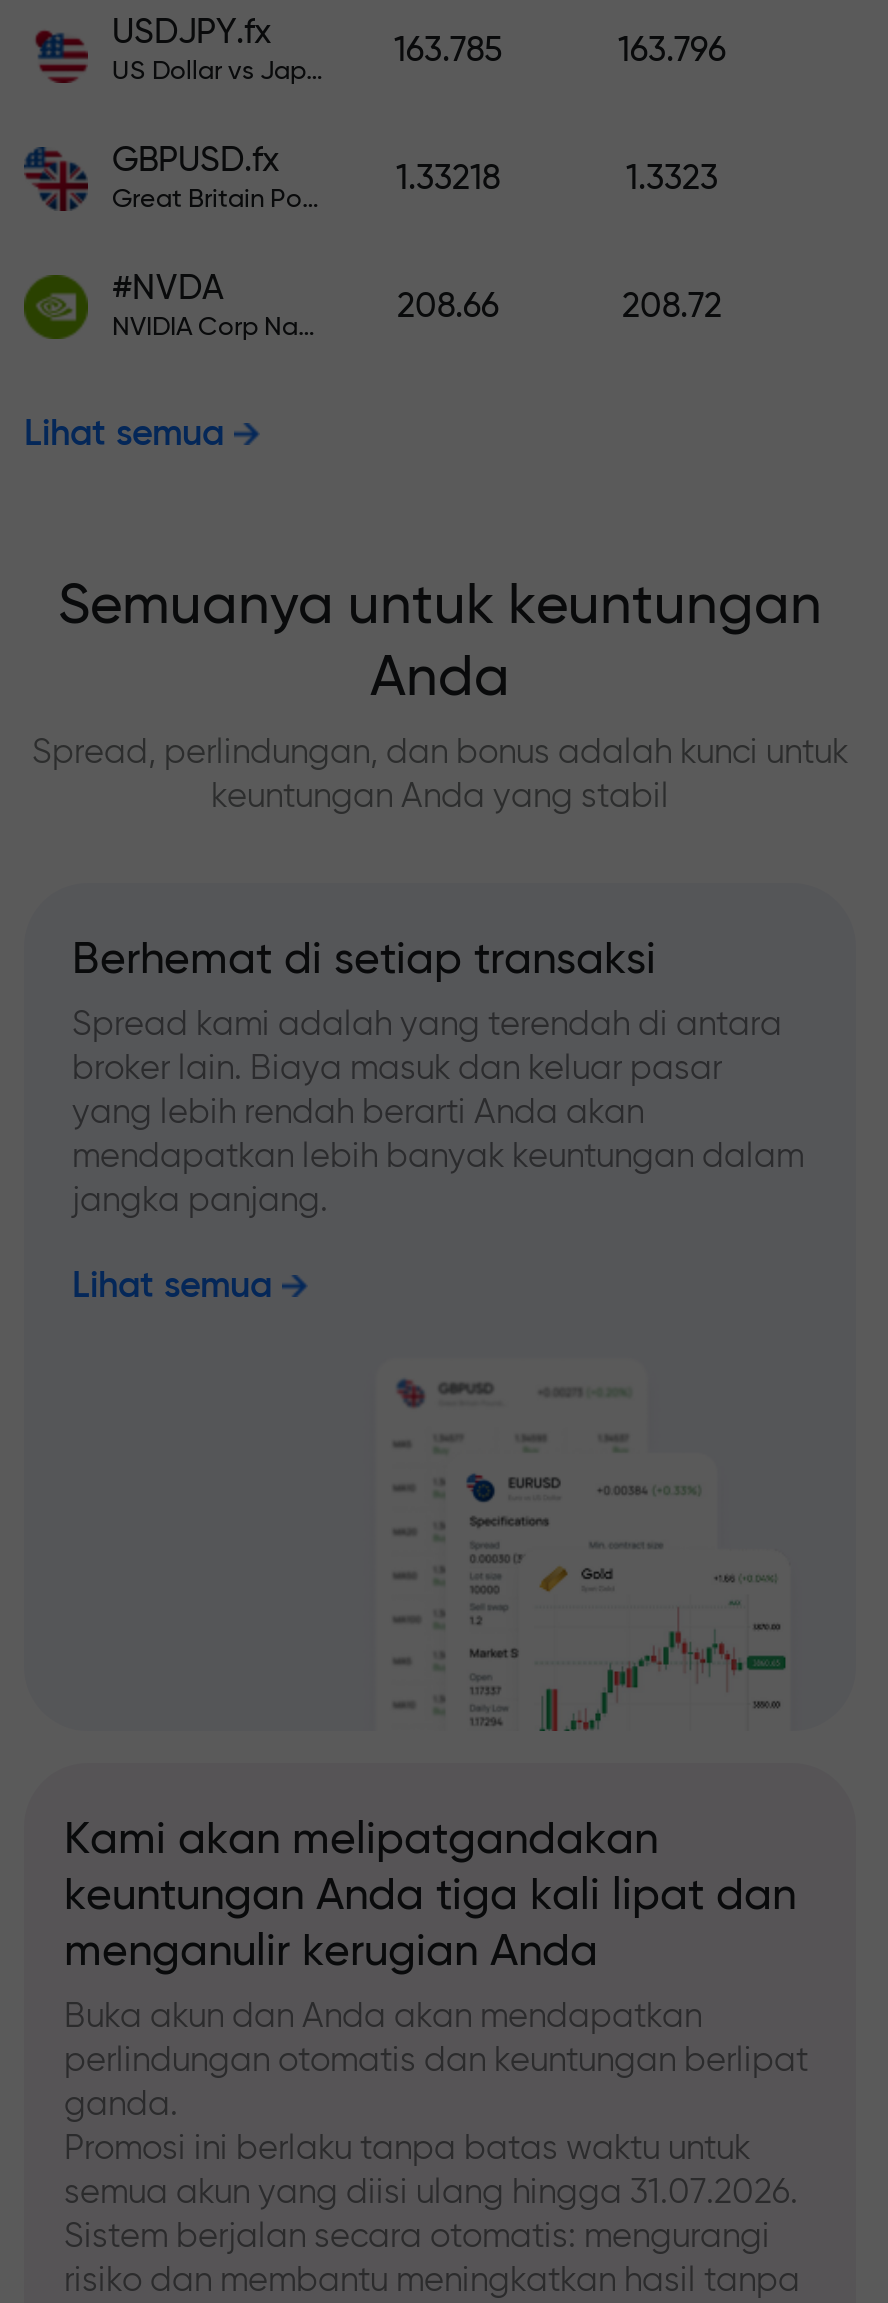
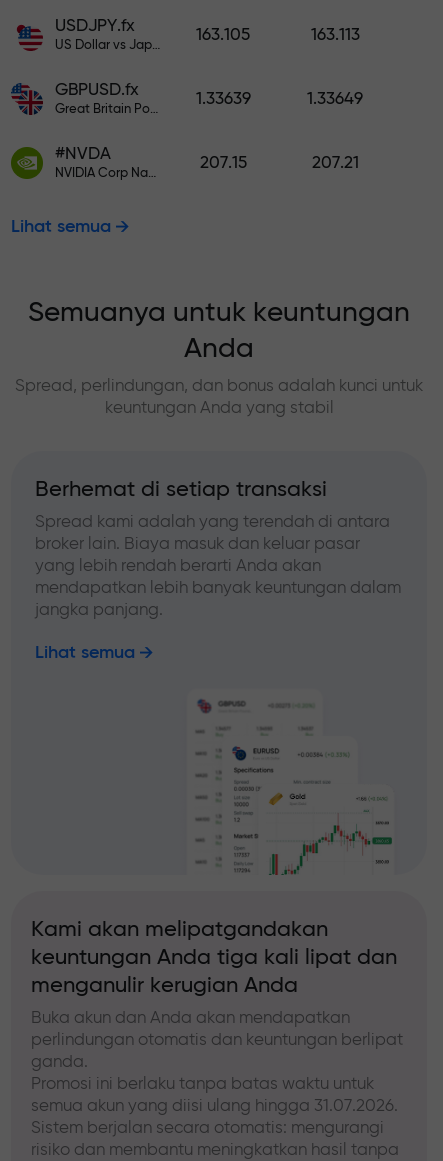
[394,33,502,67] 163.785 -> [196,26,250,43] 163.105
[618,33,726,67] 163.796 -> [310,26,359,43] 163.113
[396,161,500,195] 1.33218 -> [195,90,250,107] 1.33639
[626,161,718,195] 1.3323 -> [307,90,363,107] 1.33649
[397,289,499,323] 208.66 -> [199,154,246,171] 207.15
[622,289,722,323] 208.72 -> [311,154,358,171] 207.21

